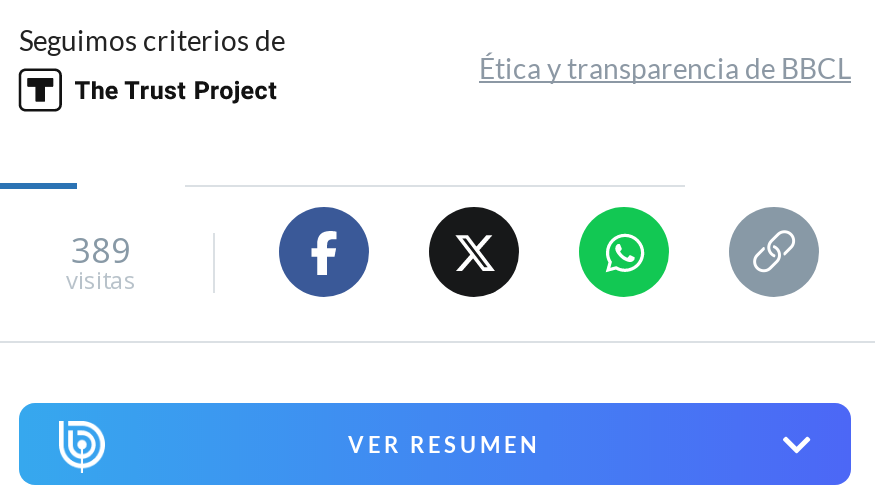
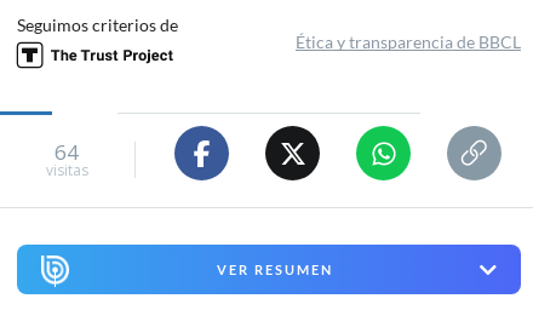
[71,227,131,273] 389 -> [55,138,79,166] 64

